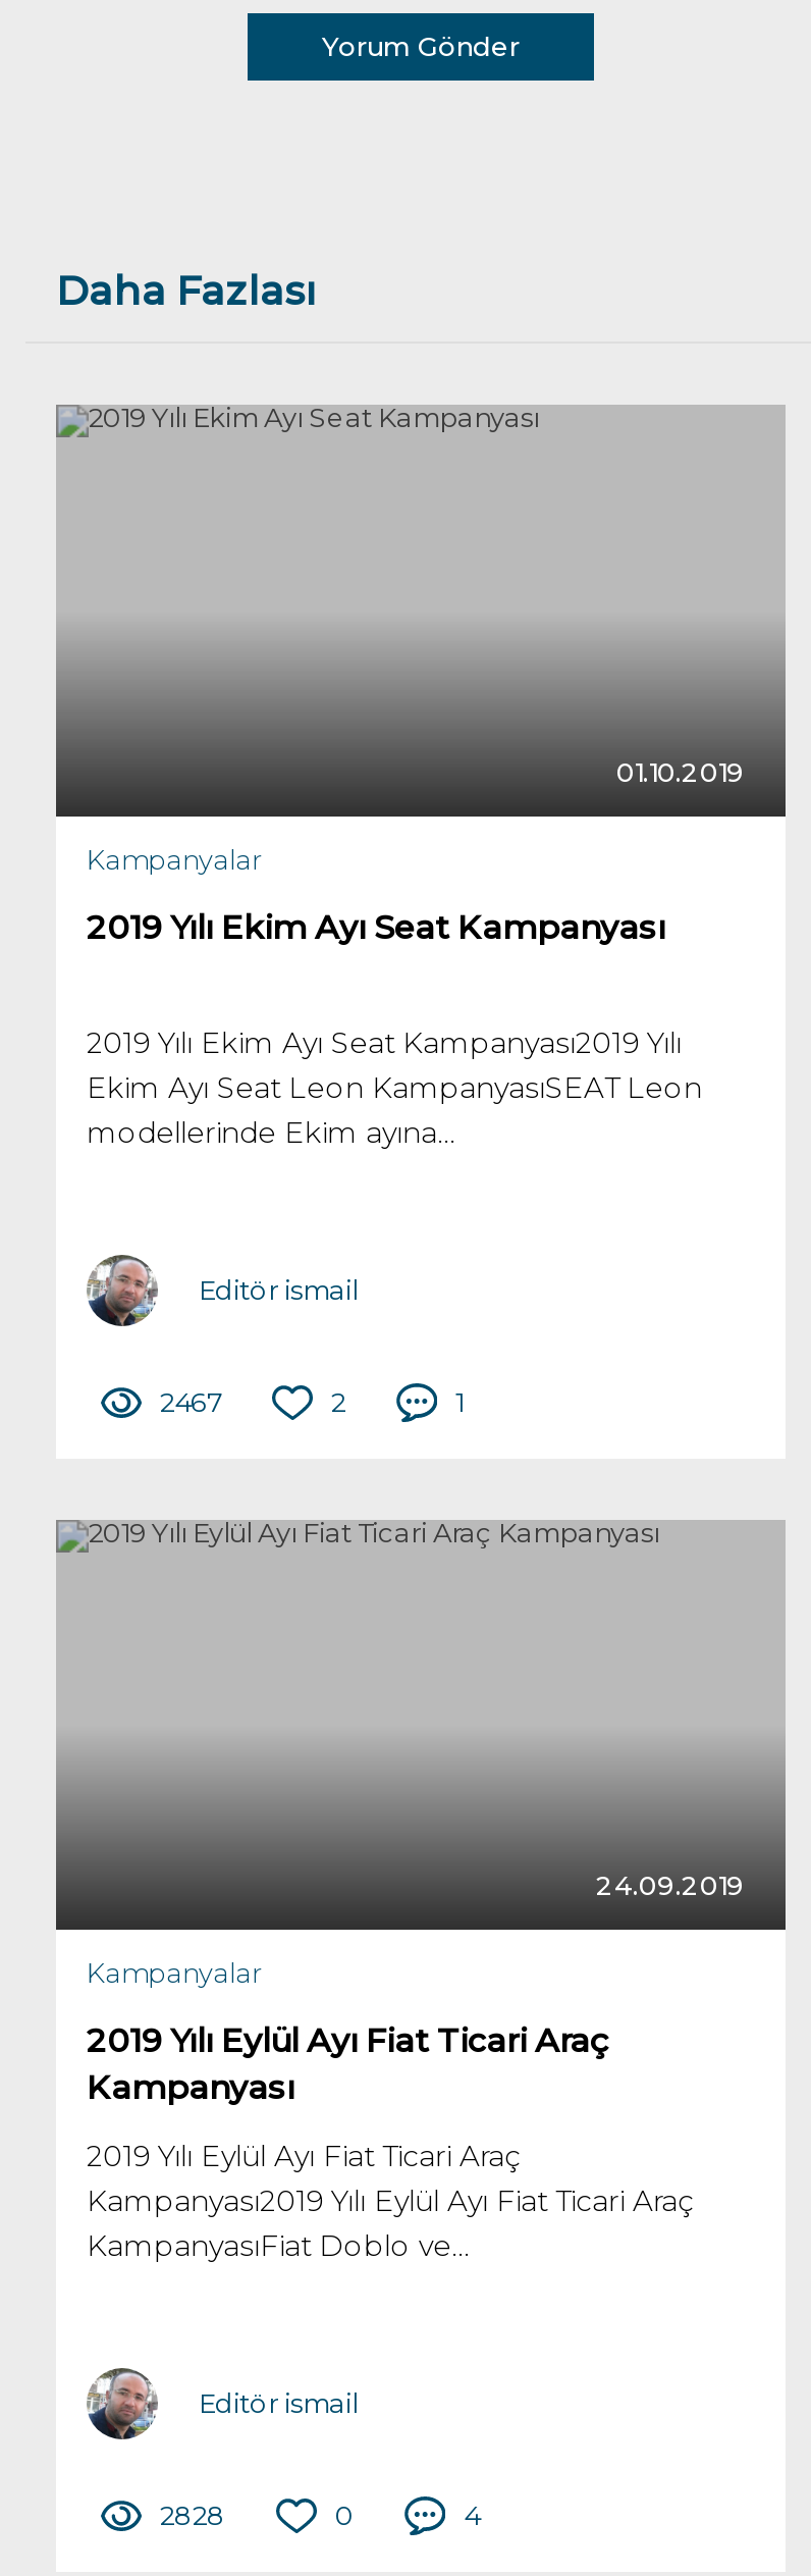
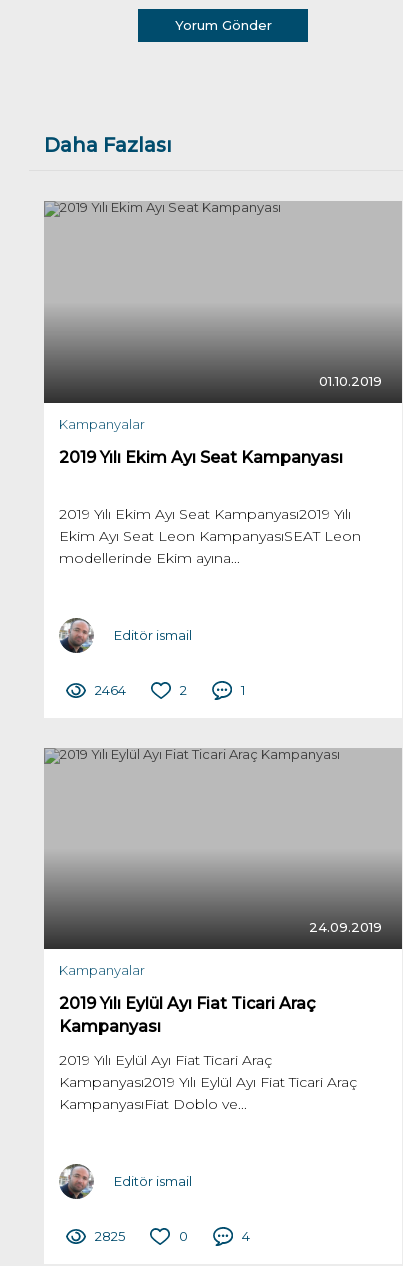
[160,1385,221,1418] 2467 -> [95,682,126,698] 2464
[160,2499,225,2532] 2828 -> [95,1228,125,1244] 2825

